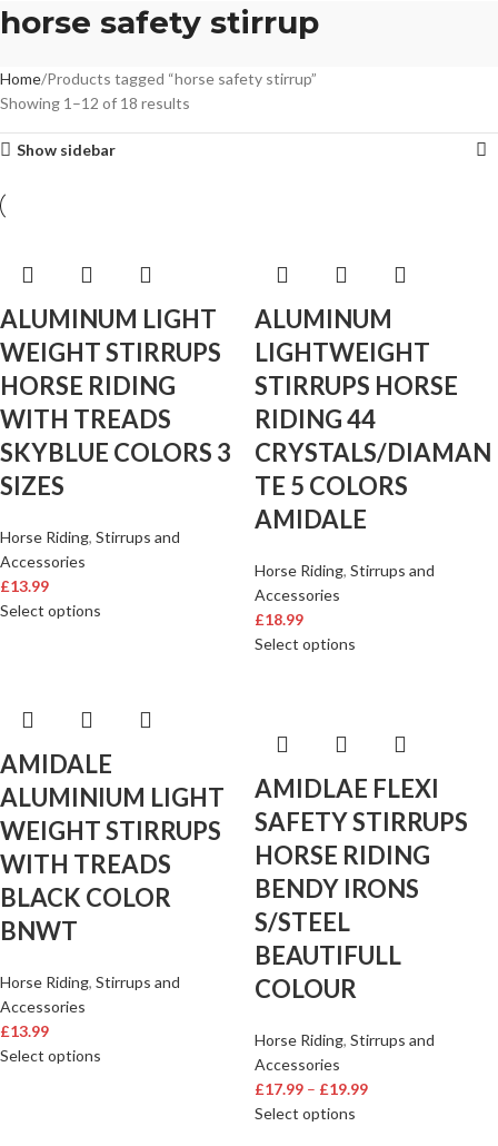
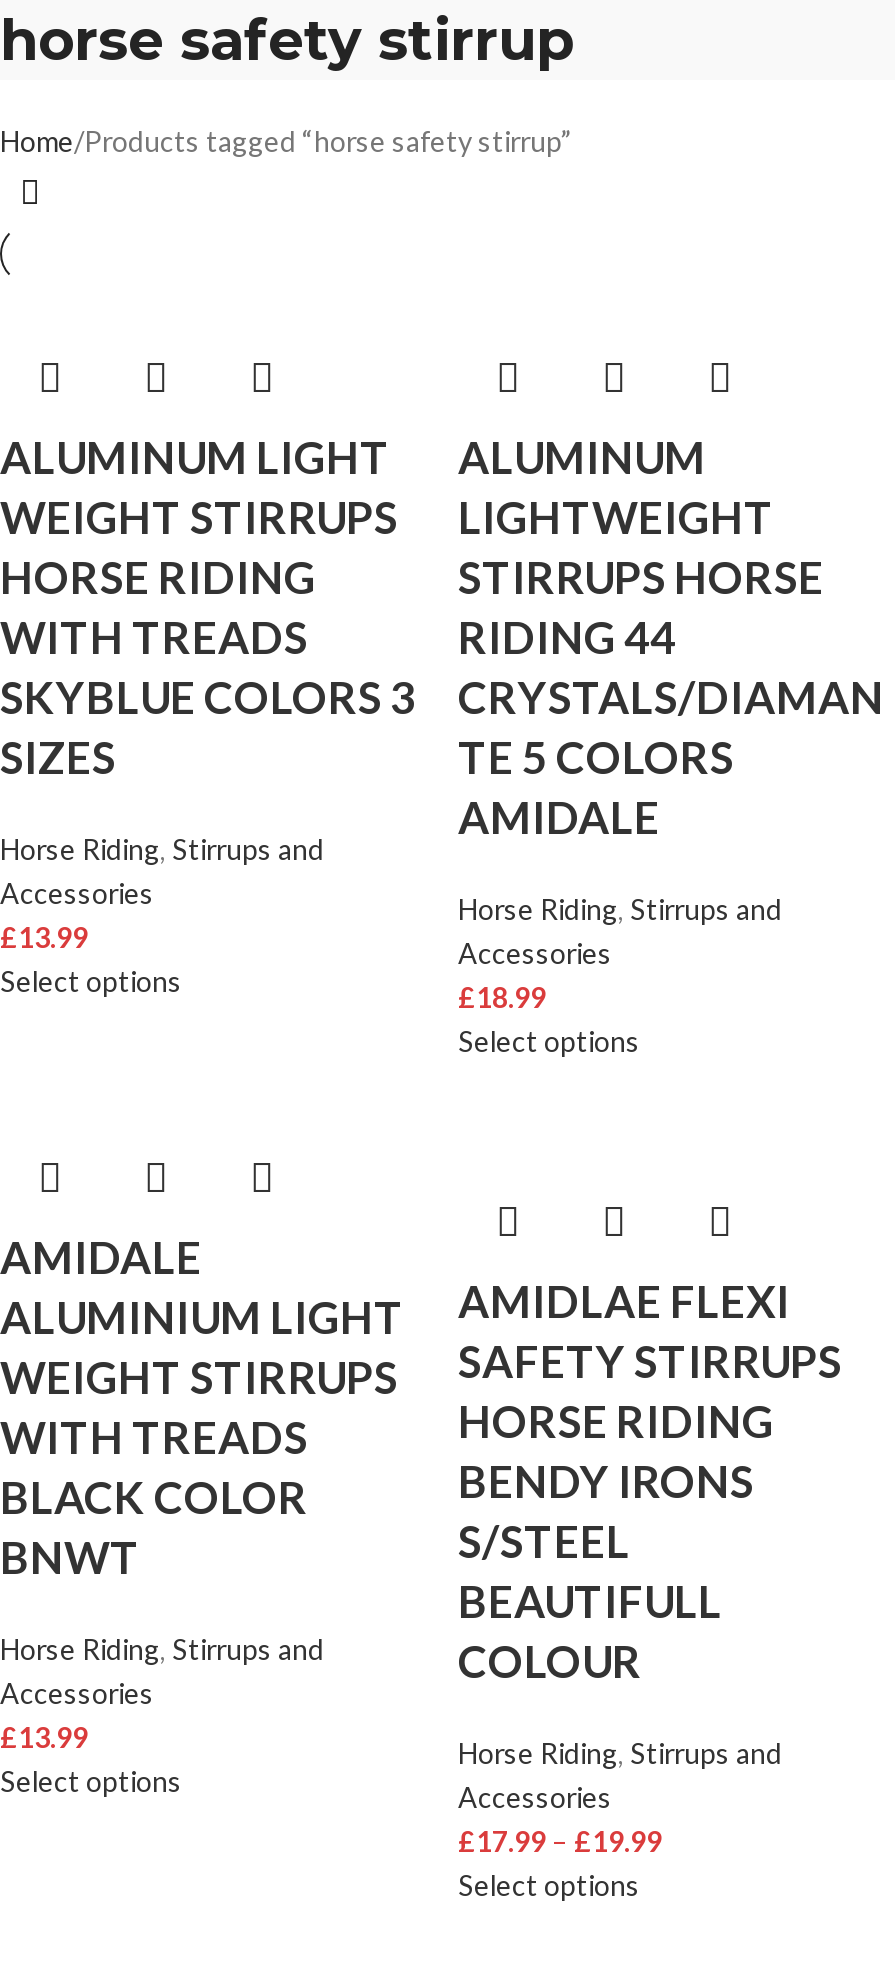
[0,93,190,159] Showing 1–12 of 18 results | Show sidebar -> none

